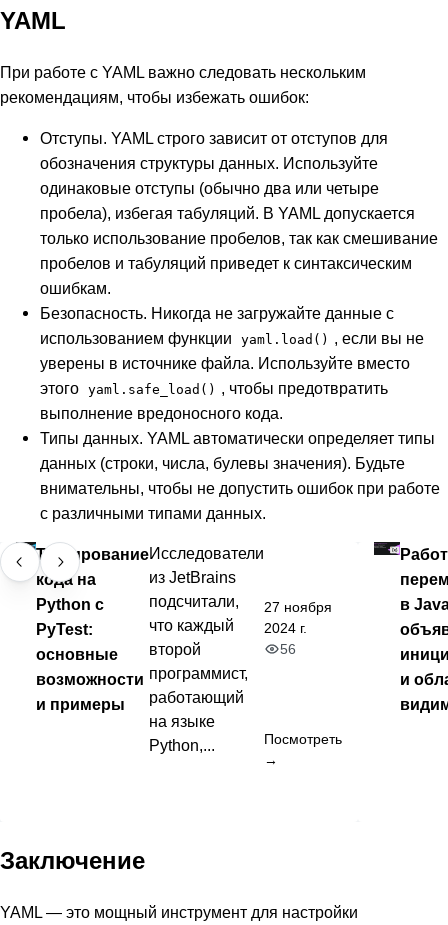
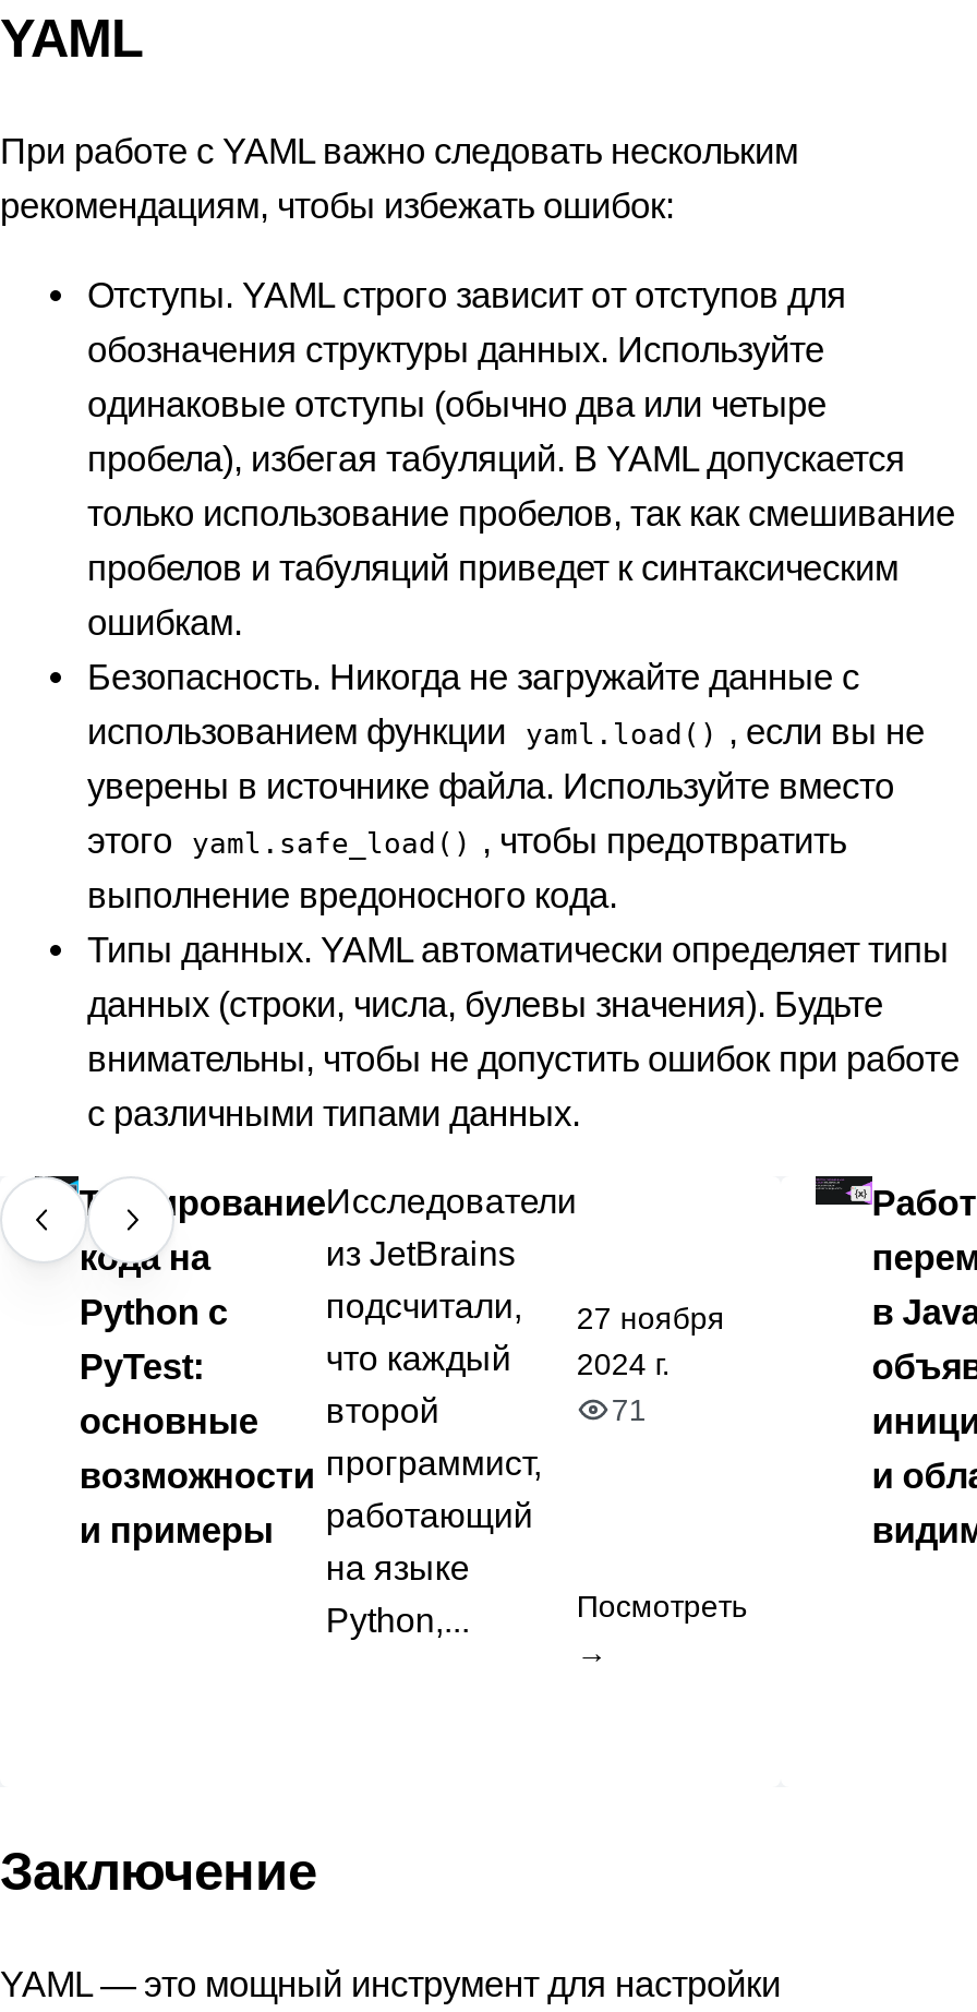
[280,641,296,657] 56 -> [611,1392,646,1427] 71

